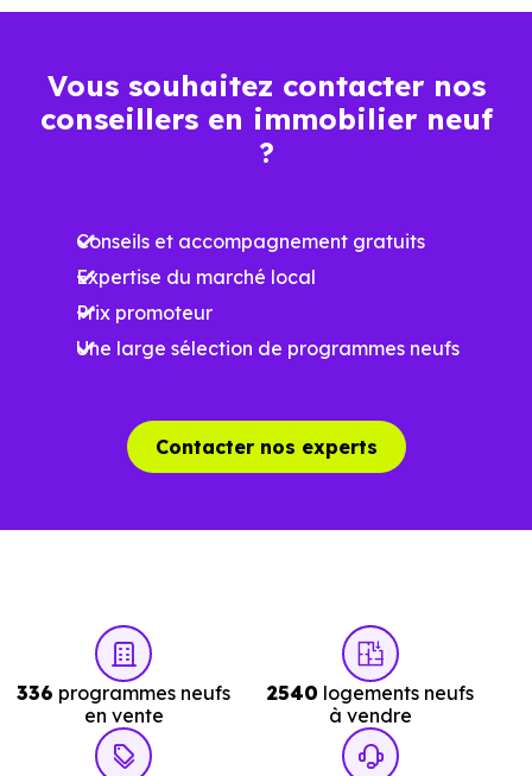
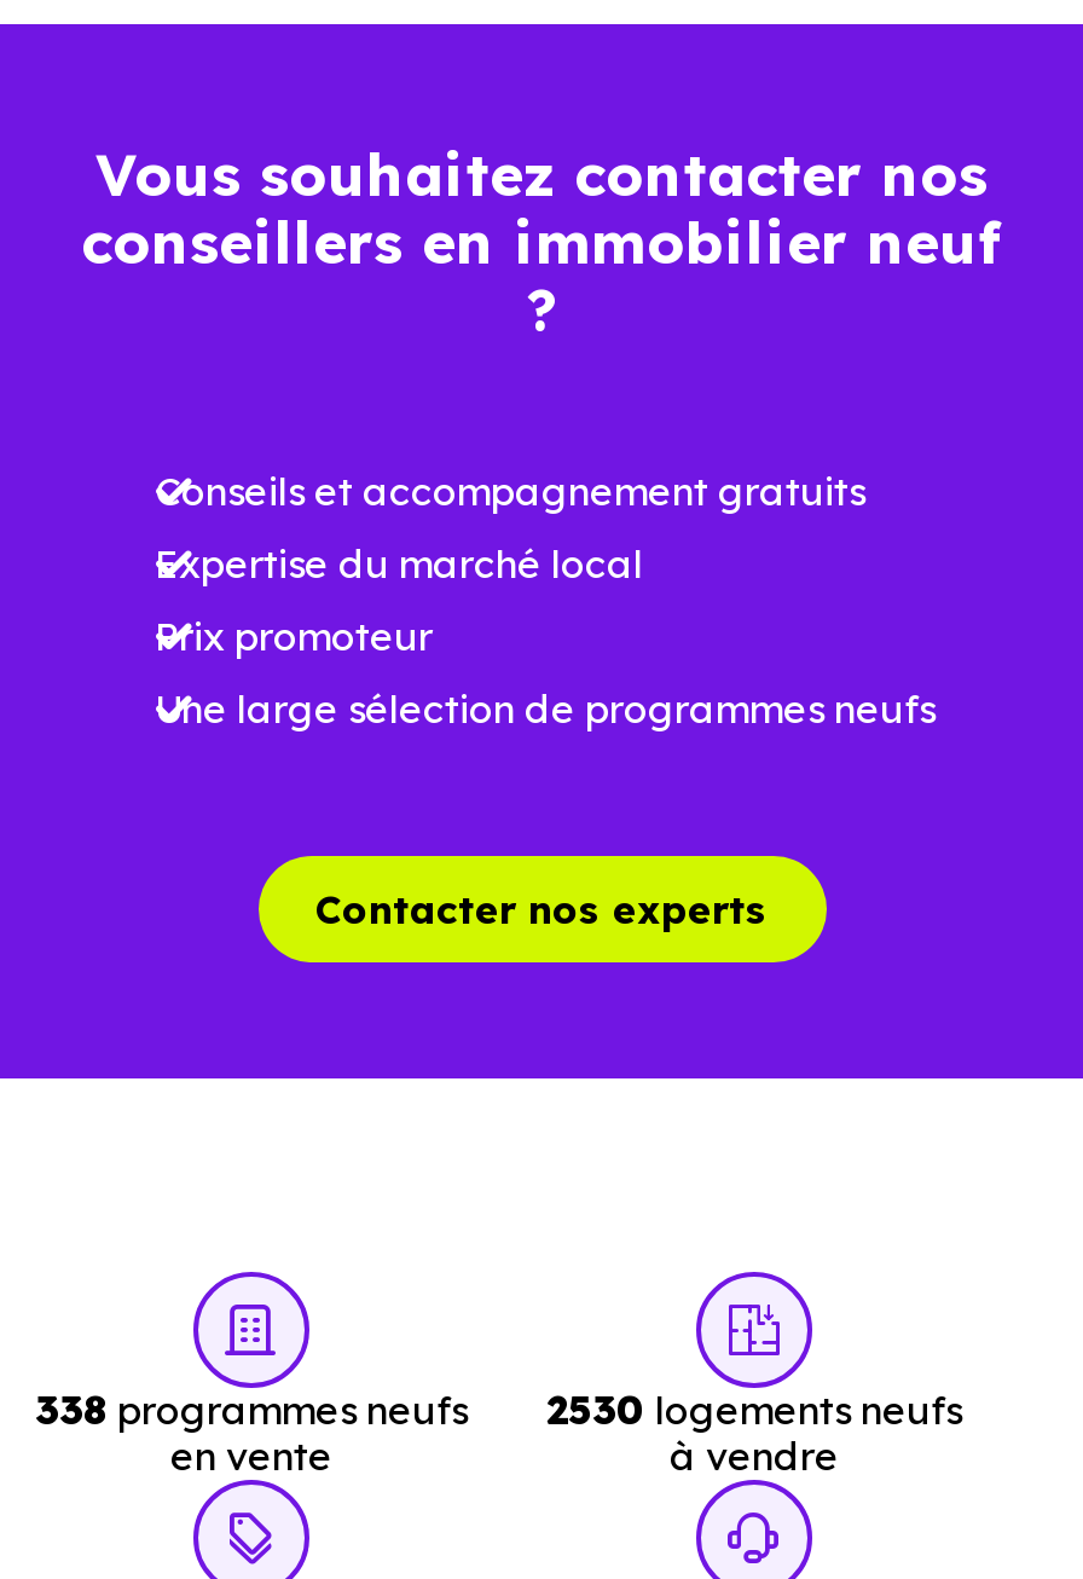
[17,681,230,705] 336 programmes neufs -> [35,1386,468,1434] 338 programmes neufs
[267,681,474,705] 2540 logements neufs -> [546,1386,962,1434] 2530 logements neufs

